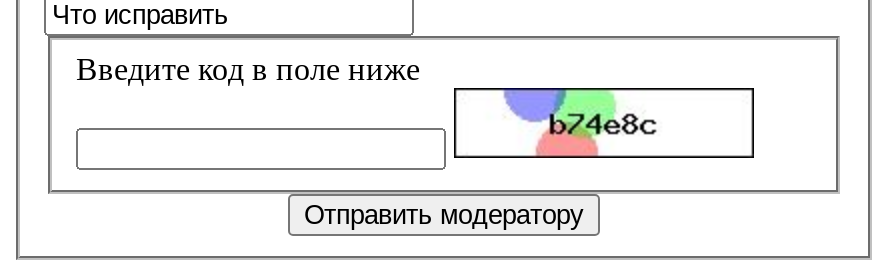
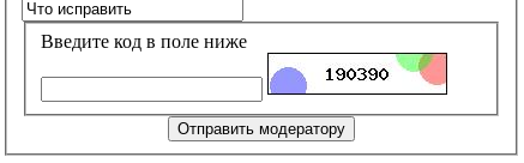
[456,86,754,158] [image] -> [269,52,447,95] [image]

